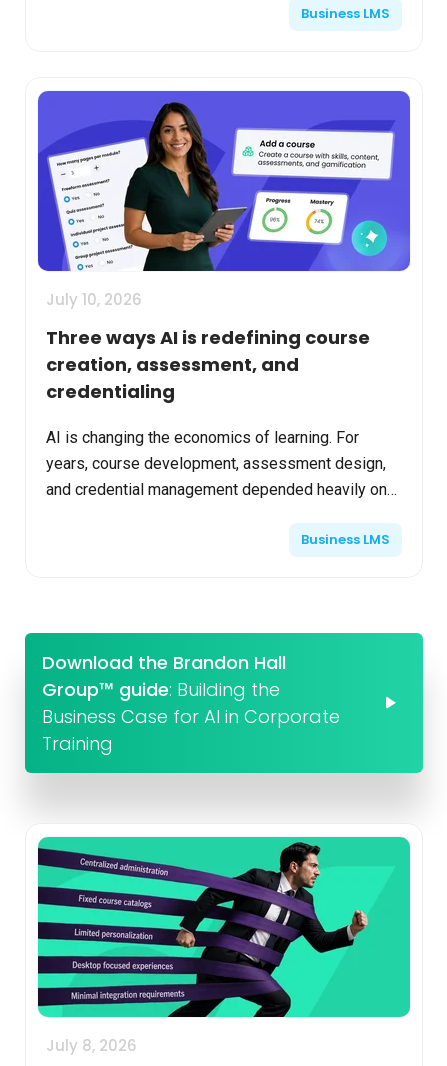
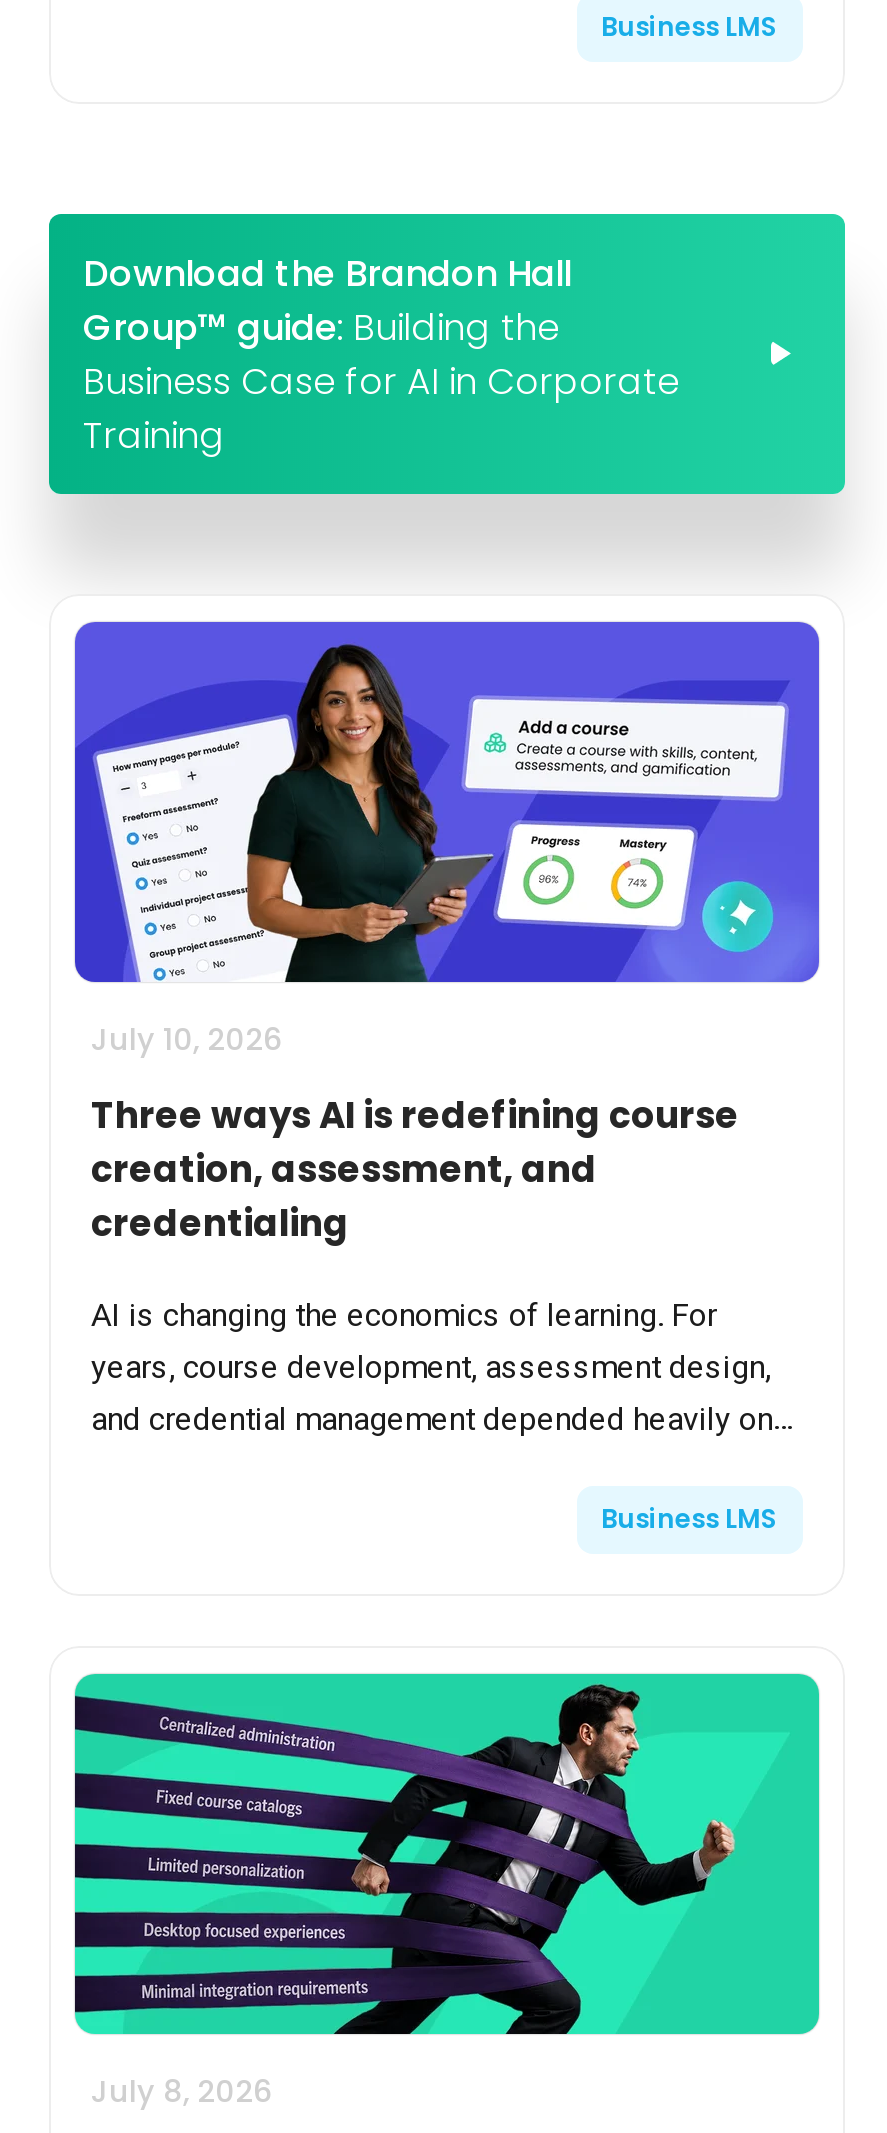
moved [43,100,390,549] -> [85,640,779,1537]: [image] | July 10, 2026 | Three ways AI is redefining course | ... | and credential management depended heavily on | Business LMS
moved [24,632,424,803] -> [47,212,847,552]: [image] | Download the Brandon Hall | Group™ guide: Building the | Business Case for AI in Corporate | Training

